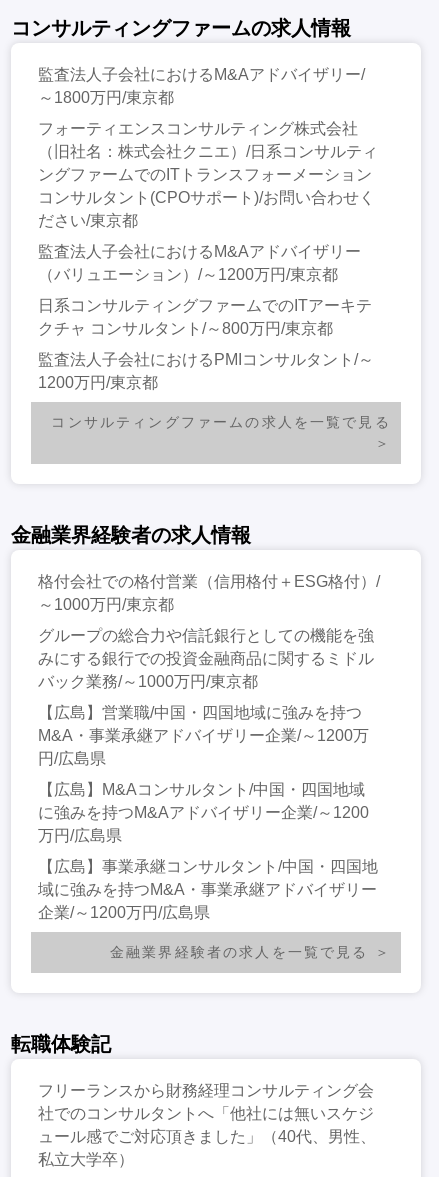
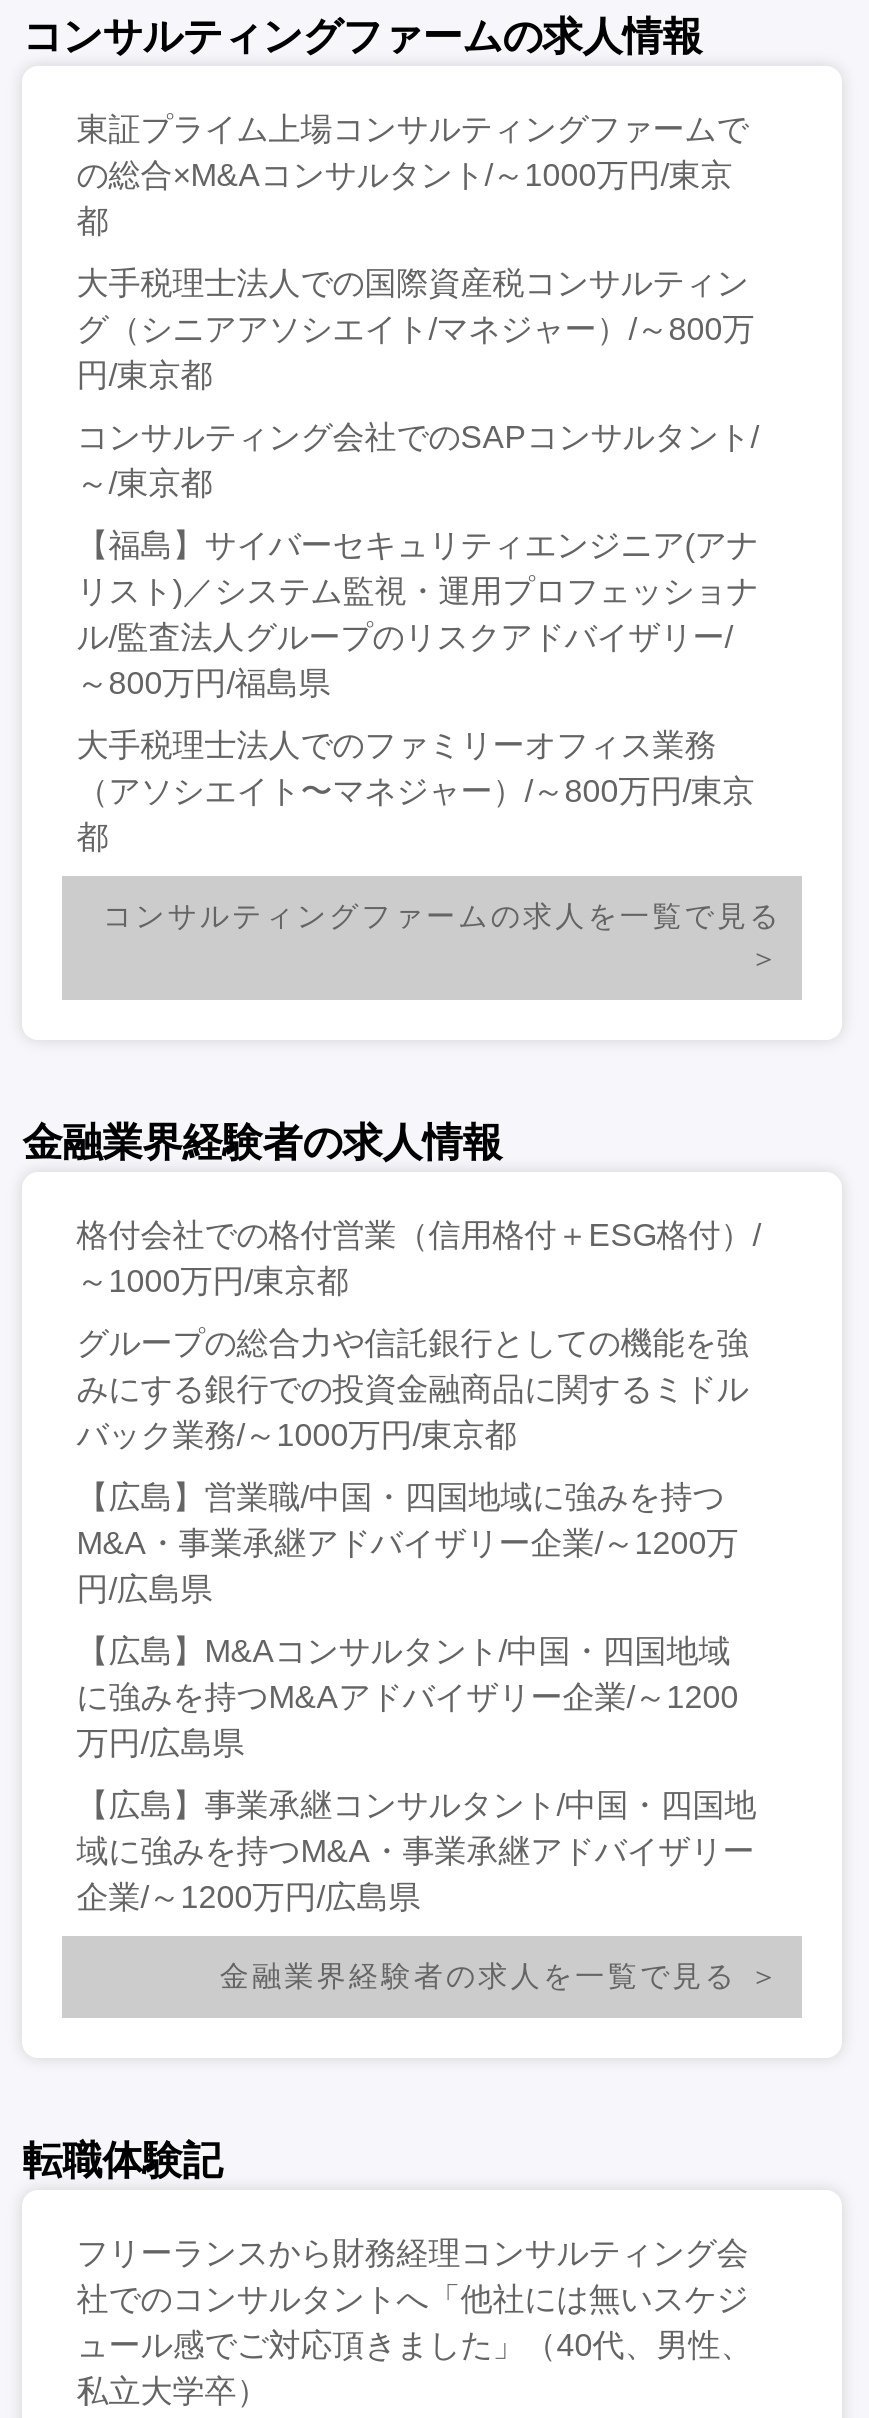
[38,66,365,106] 監査法人子会社におけるM&Aアドバイザリー/ | ～1800万円/東京都 -> [76,112,748,238] 東証プライム上場コンサルティングファームで | の総合×M&Aコンサルタント/～1000万円/東京 | 都
[38,120,378,229] フォーティエンスコンサルティング株式会社 | （旧社名：株式会社クニエ）/日系コンサルティ | ングファームでのITトランスフォーメーション | コンサルタント(CPOサポート)/お問い合わせく | ださい/東京都 -> [76,266,754,392] 大手税理士法人での国際資産税コンサルティン | グ（シニアアソシエイト/マネジャー）/～800万 | 円/東京都
[38,243,361,283] 監査法人子会社におけるM&Aアドバイザリー | （バリュエーション）/～1200万円/東京都 -> [76,420,758,500] コンサルティング会社でのSAPコンサルタント/ | ～/東京都
[38,297,372,337] 日系コンサルティングファームでのITアーキテ | クチャ コンサルタント/～800万円/東京都 -> [76,528,758,700] 【福島】サイバーセキュリティエンジニア(アナ | リスト)／システム監視・運用プロフェッショナ | ル/監査法人グループのリスクアドバイザリー/ | ～800万円/福島県
[38,351,374,391] 監査法人子会社におけるPMIコンサルタント/～ | 1200万円/東京都 -> [76,728,754,854] 大手税理士法人でのファミリーオフィス業務 | （アソシエイト〜マネジャー）/～800万円/東京 | 都

